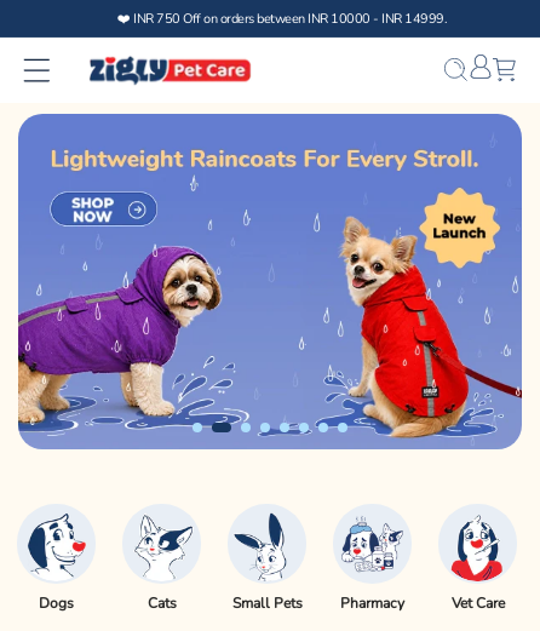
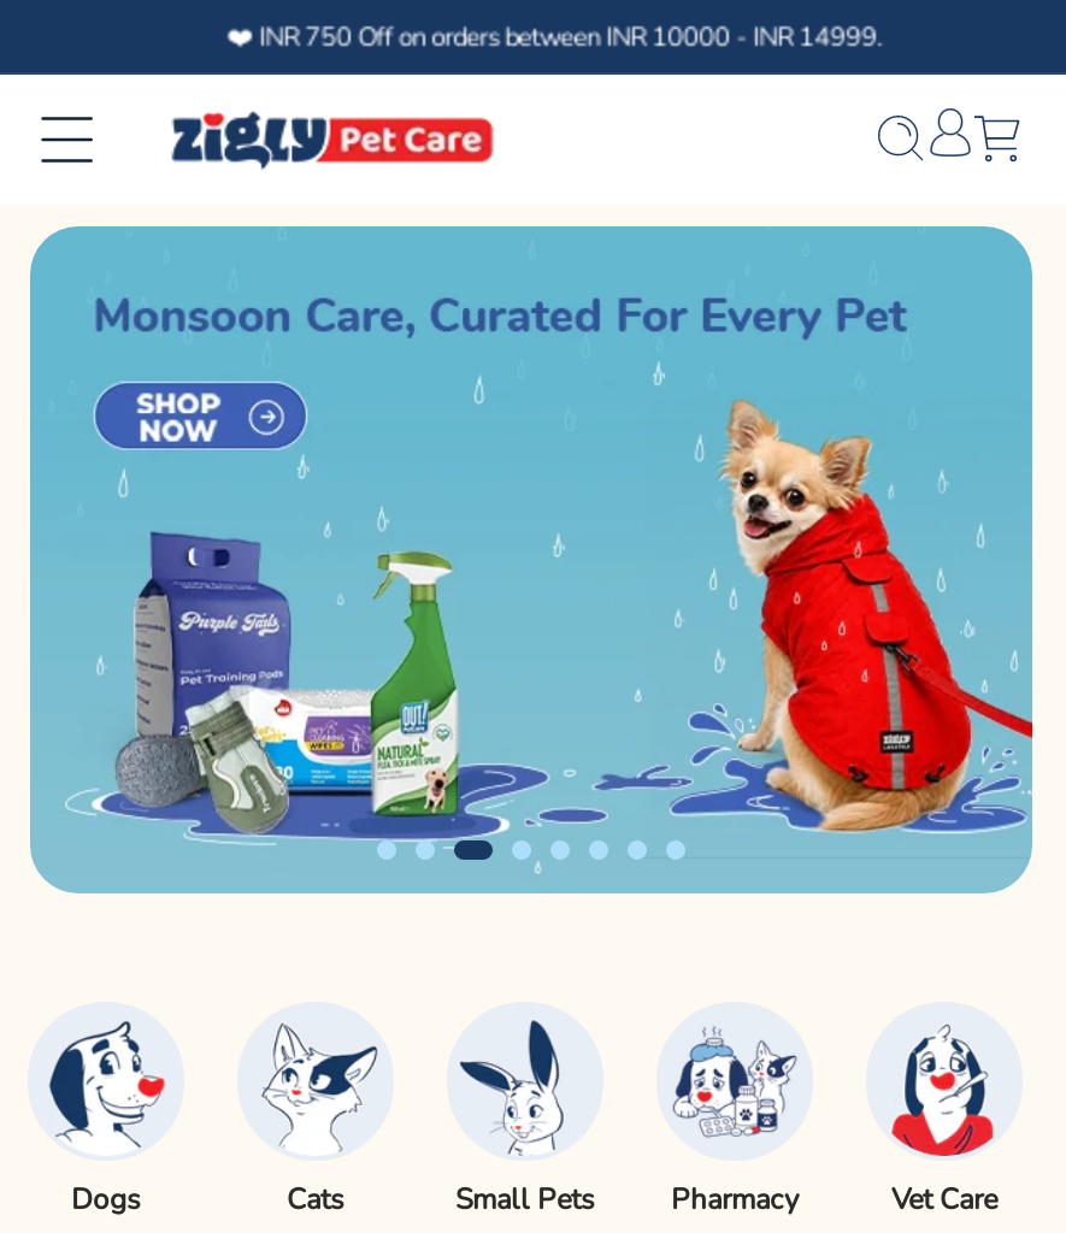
[17,114,523,449] [image] -> [28,226,1035,893] [image]

